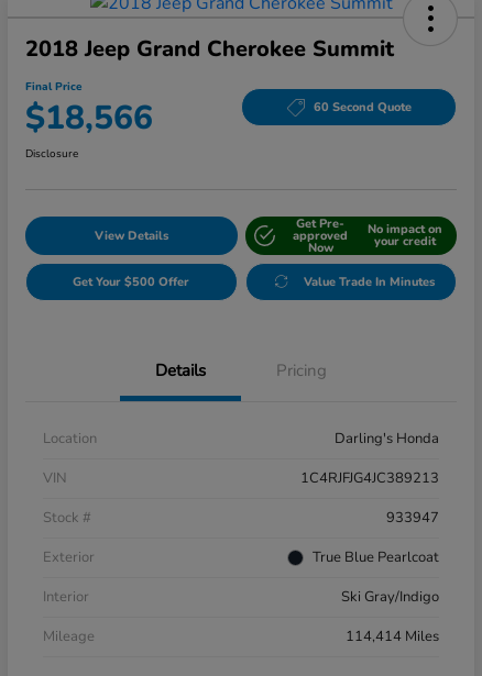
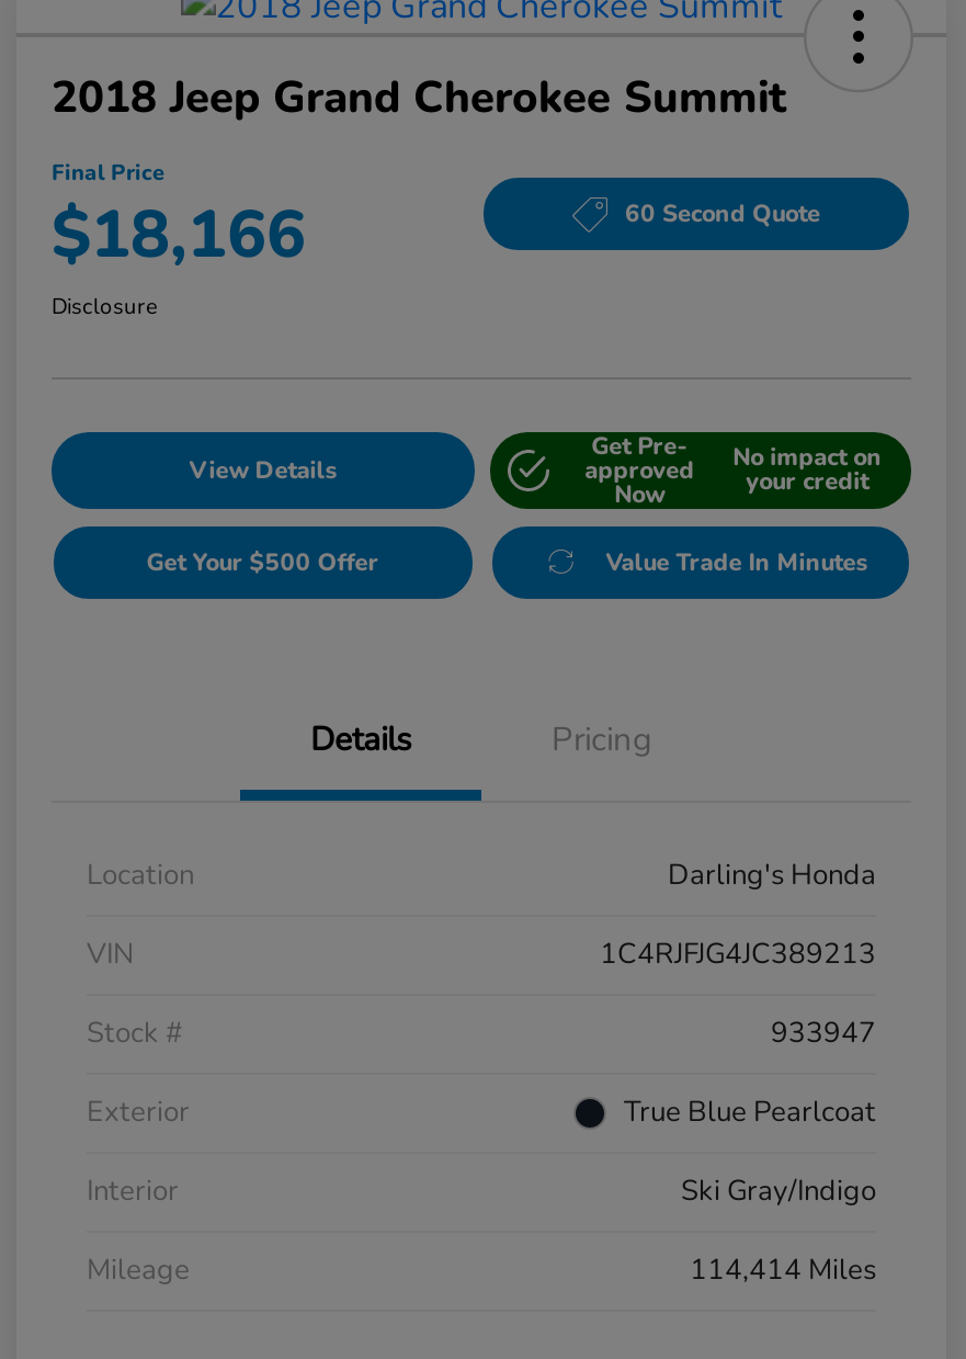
[25,95,153,140] $18,566 -> [52,190,306,280] $18,166

